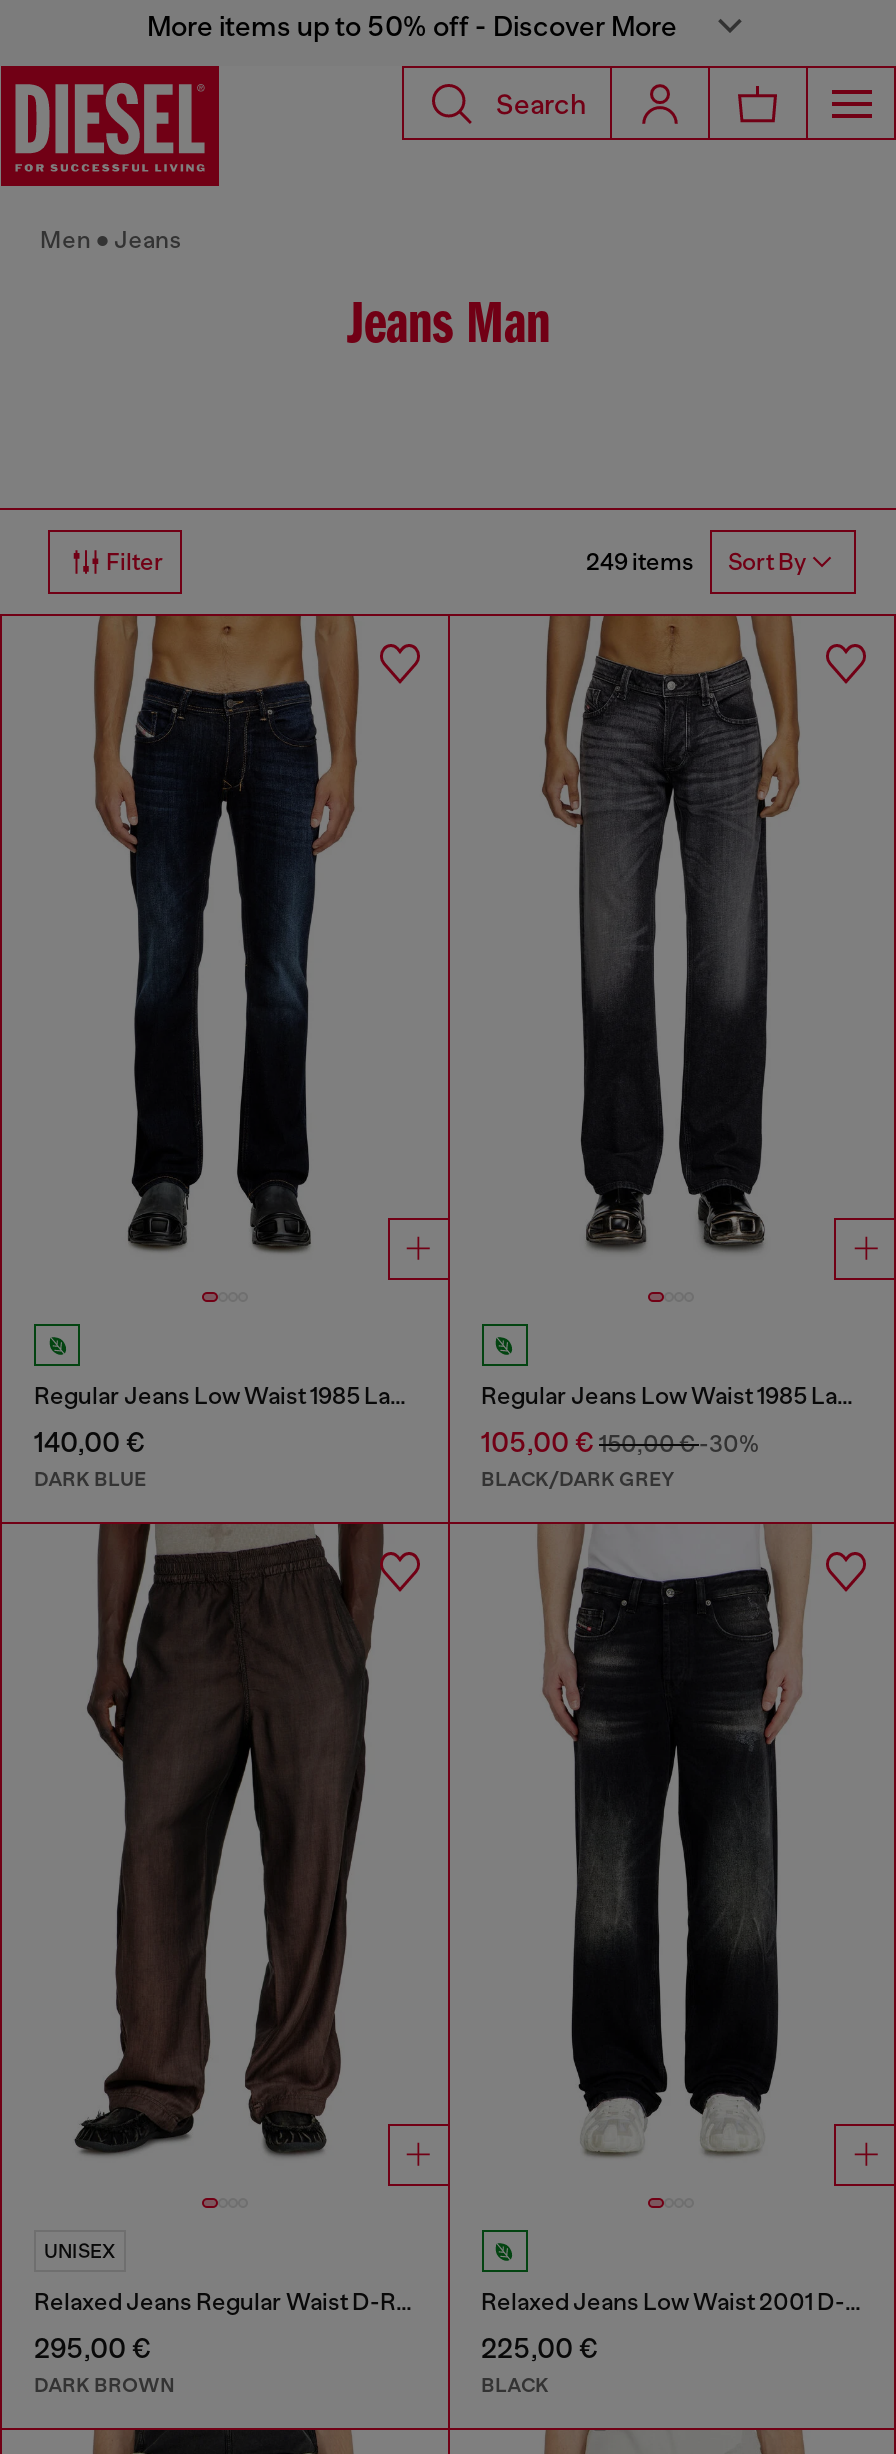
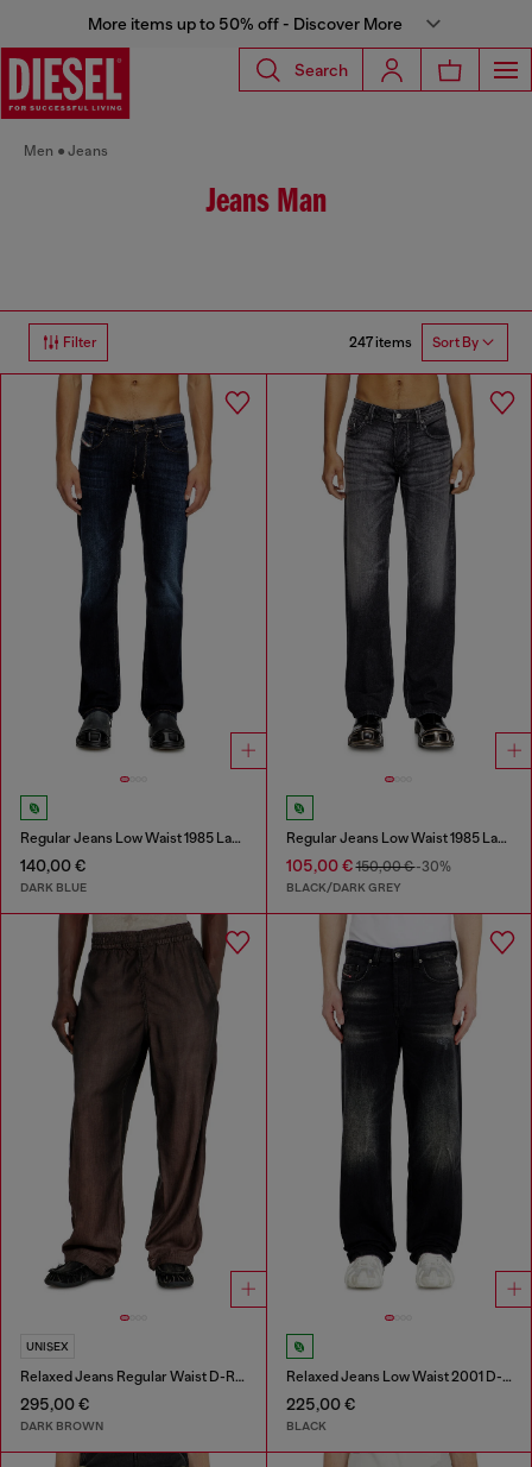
[586,548,806,577] 249 items Sort By -> [349,334,479,351] 247 items Sort By

